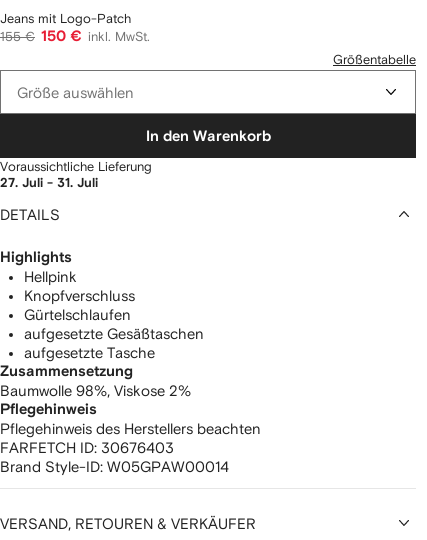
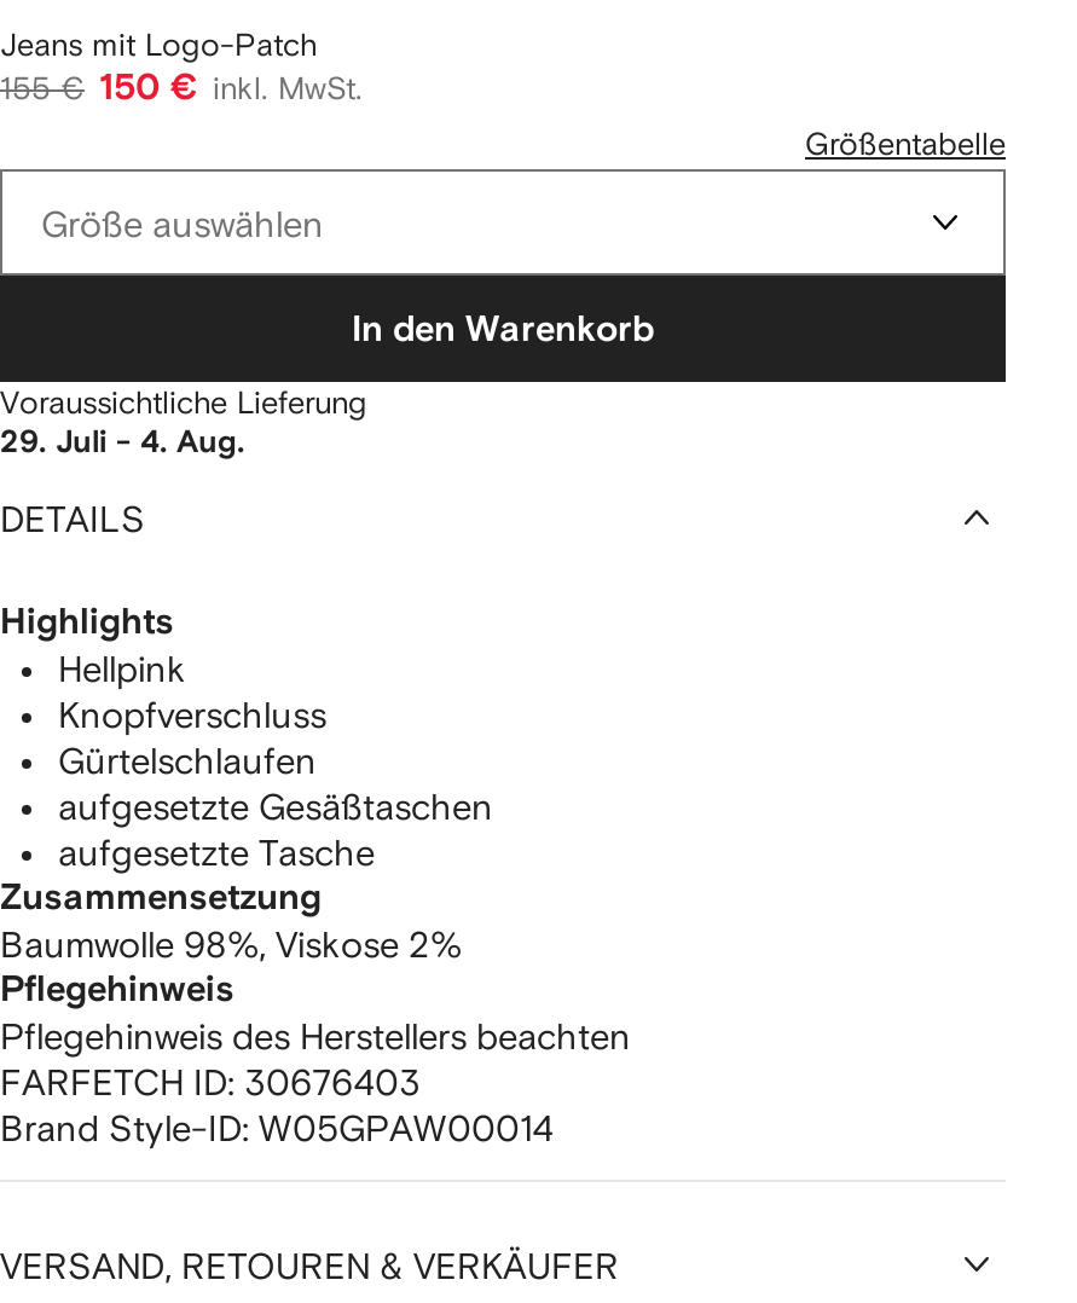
[0,177,98,190] 27. Juli - 31. Juli -> [0,428,244,460] 29. Juli - 4. Aug.

